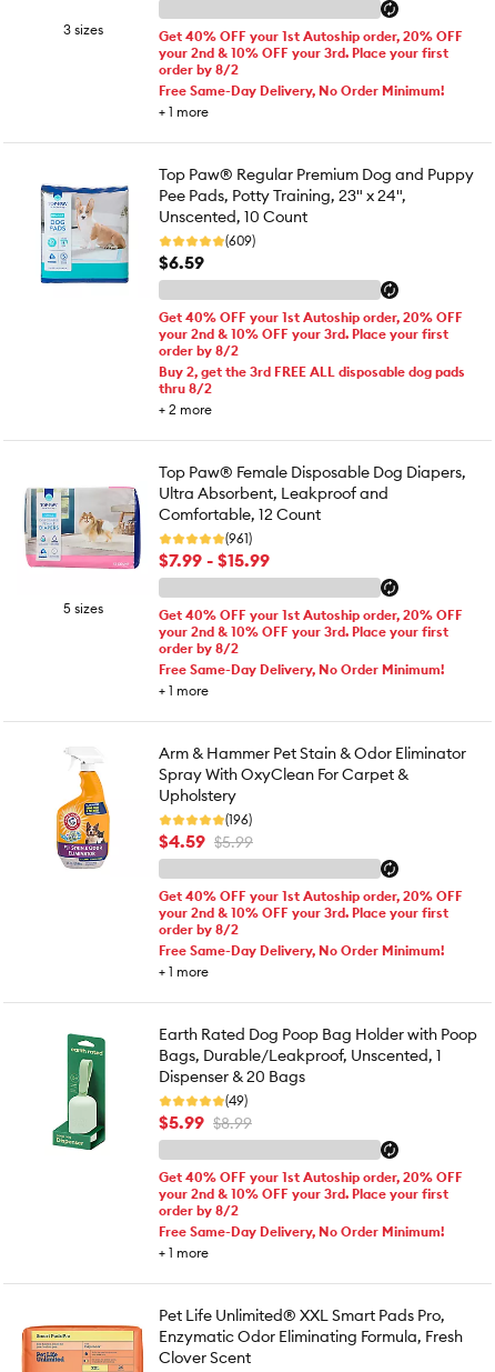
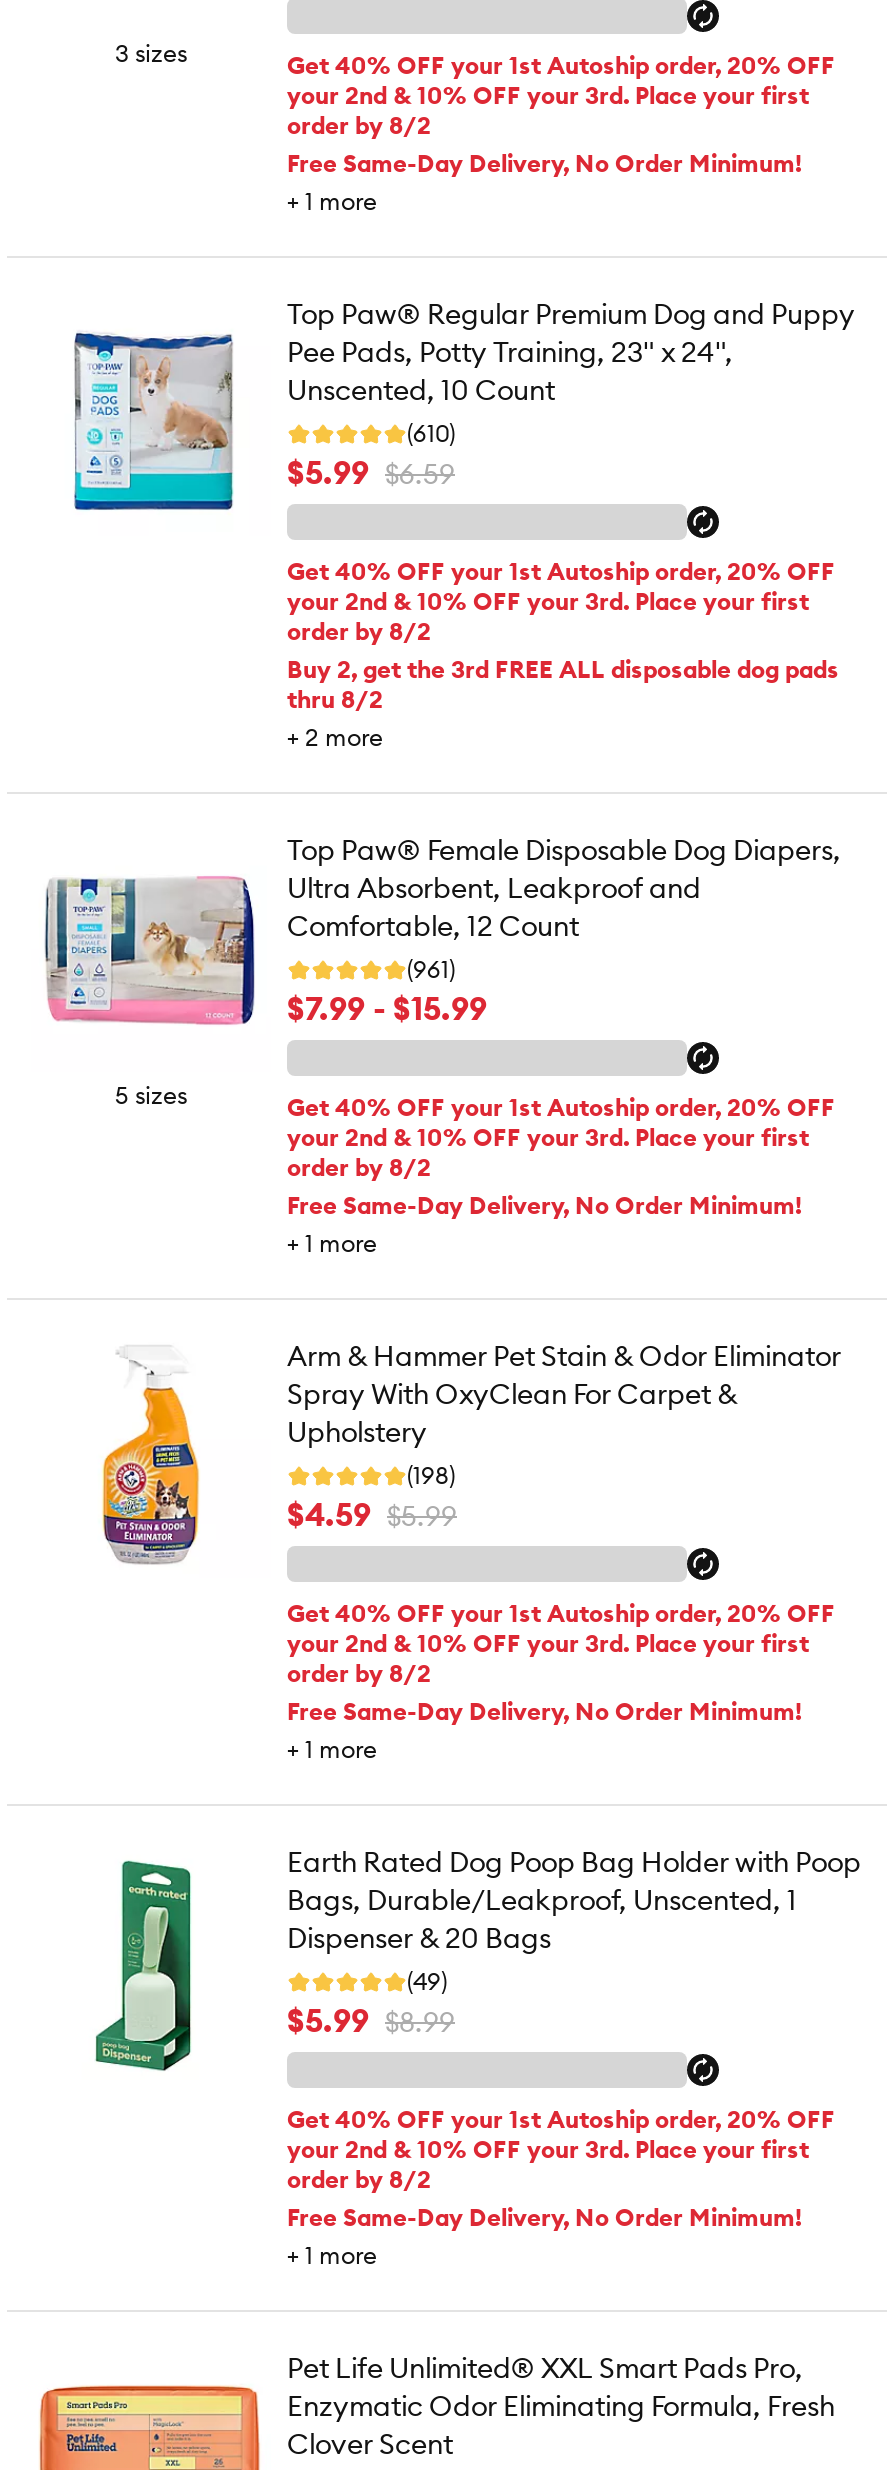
[159,232,255,274] (609) | $6.59 -> [287,418,455,492] (610) | $5.99 $6.59
[225,811,252,828] (196) -> [407,1460,455,1490] (198)

